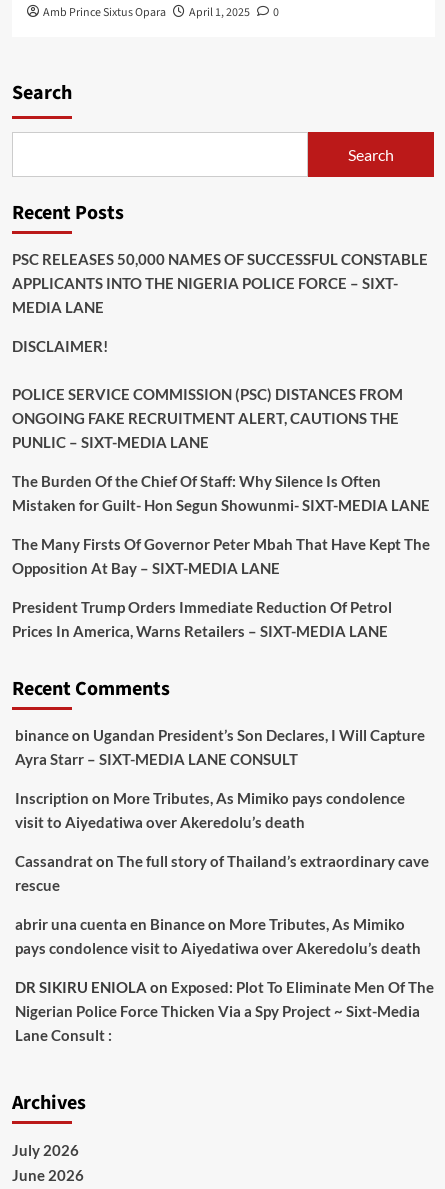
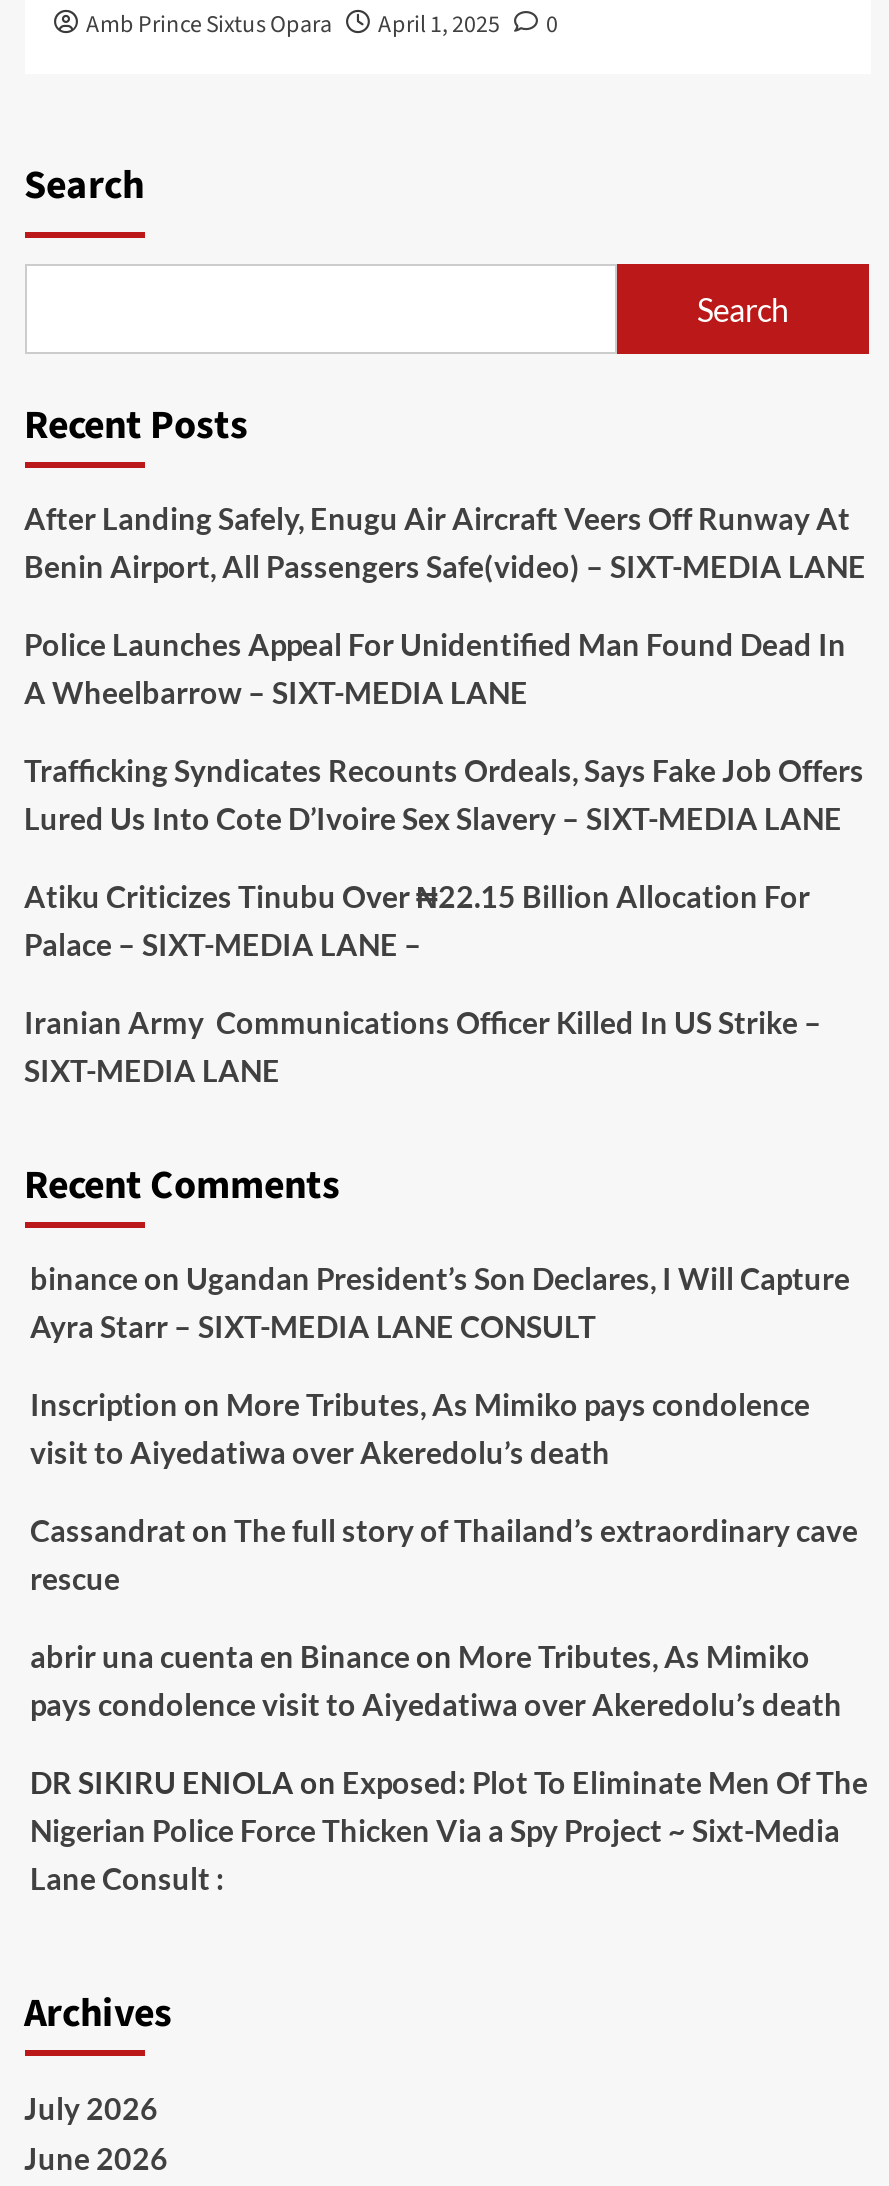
[11,250,429,640] PSC RELEASES 50,000 NAMES OF SUCCESSFUL CONSTABLE | APPLICANTS INTO THE NIGERIA POLICE FORCE – SIXT- | MEDIA LANE | DISCLAIMER! | POLICE SERVICE COMMISSION (PSC) DISTANCES FROM | ONGOING FAKE RECRUITMENT ALERT, CAUTIONS THE | PUNLIC – SIXT-MEDIA LANE | The Burden Of the Chief Of Staff: Why Silence Is Often | Mistaken for Guilt- Hon Segun Showunmi- SIXT-MEDIA LANE | The Many Firsts Of Governor Peter Mbah That Have Kept The | Opposition At Bay – SIXT-MEDIA LANE | President Trump Orders Immediate Reduction Of Petrol | Prices In America, Warns Retailers – SIXT-MEDIA LANE -> [24,500,866,1088] After Landing Safely, Enugu Air Aircraft Veers Off Runway At | Benin Airport, All Passengers Safe(video) – SIXT-MEDIA LANE | Police Launches Appeal For Unidentified Man Found Dead In | A Wheelbarrow – SIXT-MEDIA LANE | Trafficking Syndicates Recounts Ordeals, Says Fake Job Offers | Lured Us Into Cote D’Ivoire Sex Slavery – SIXT-MEDIA LANE | Atiku Criticizes Tinubu Over ₦22.15 Billion Allocation For | Palace – SIXT-MEDIA LANE – | Iranian Army Communications Officer Killed In US Strike – | SIXT-MEDIA LANE

